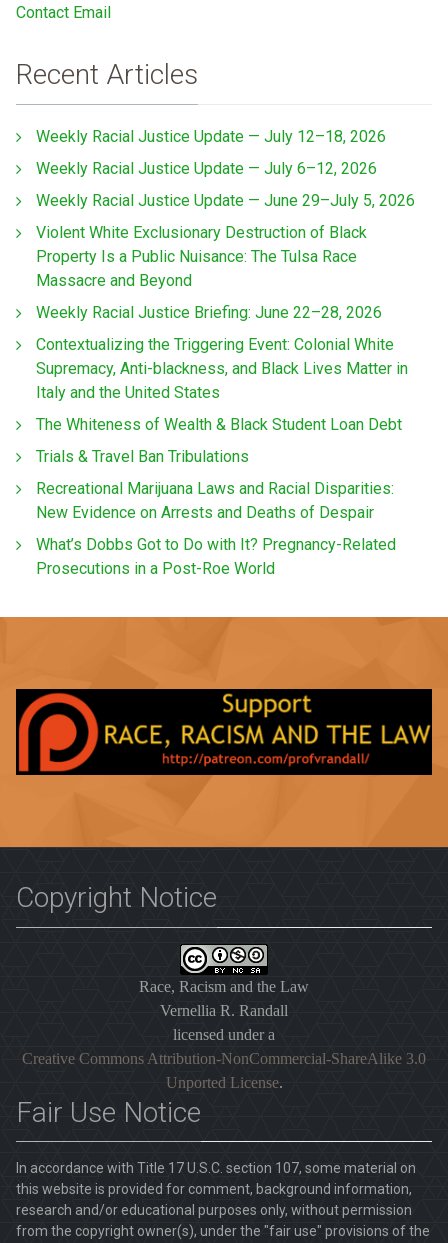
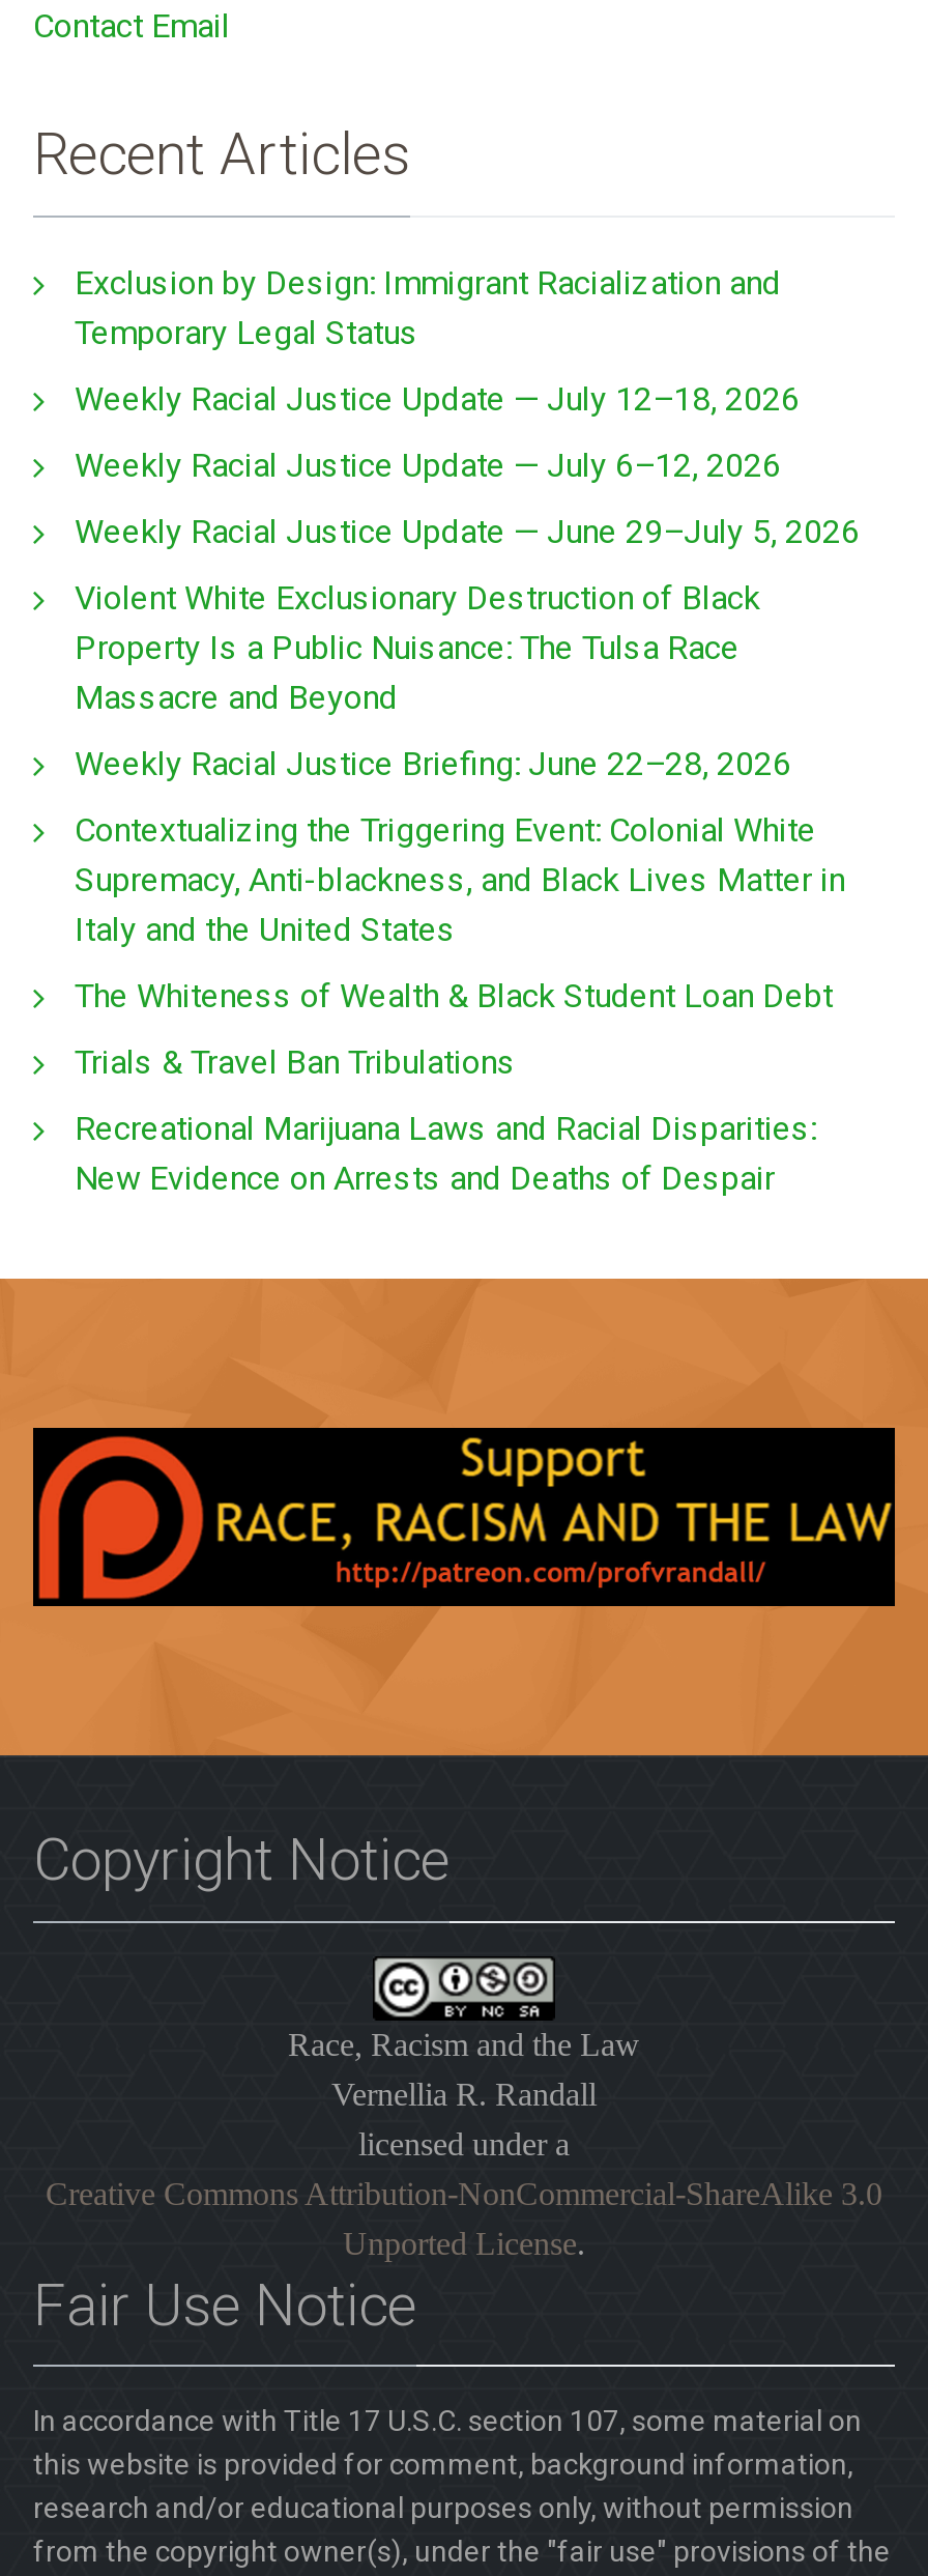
none -> [75,263,781,352] Exclusion by Design: Immigrant Racialization and | Temporary Legal Status
moved [36,127,415,522] -> [75,379,860,1197]: Weekly Racial Justice Update — July 12–18, 2026 | Weekly Racial Justice Update — July 6–12, 2026 | Weekly Racial Justice Update — June 29–July 5, 2026 | ... | Recreational Marijuana Laws and Racial Disparities: | New Evidence on Arrests and Deaths of Despair
[36,535,396,578] What’s Dobbs Got to Do with It? Pregnancy-Related | Prosecutions in a Post-Roe World -> none

